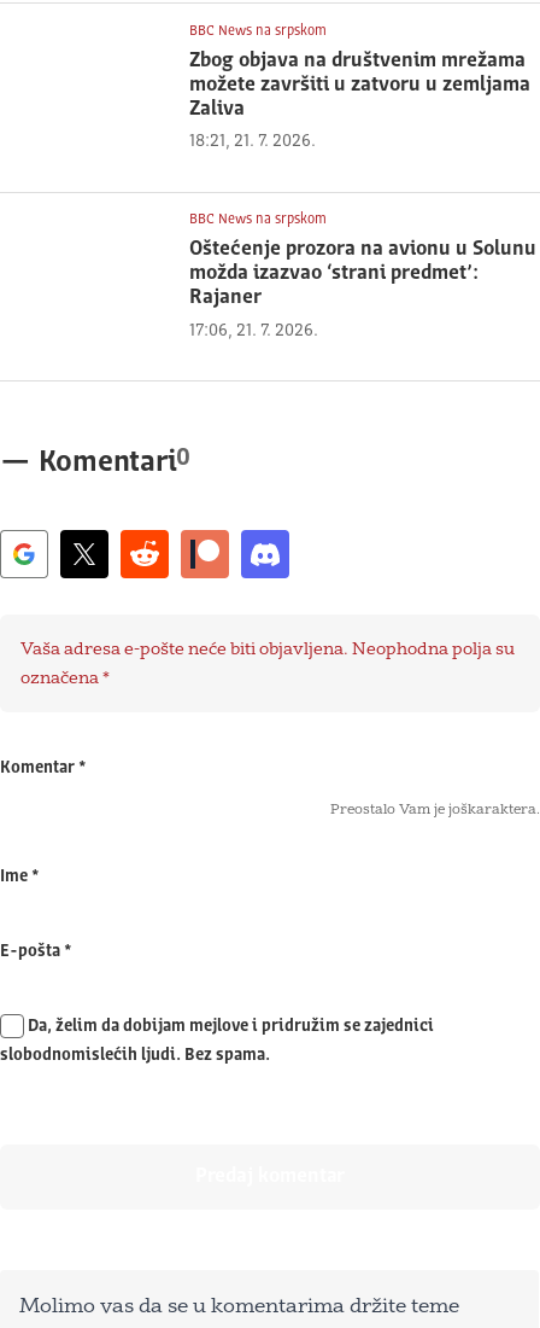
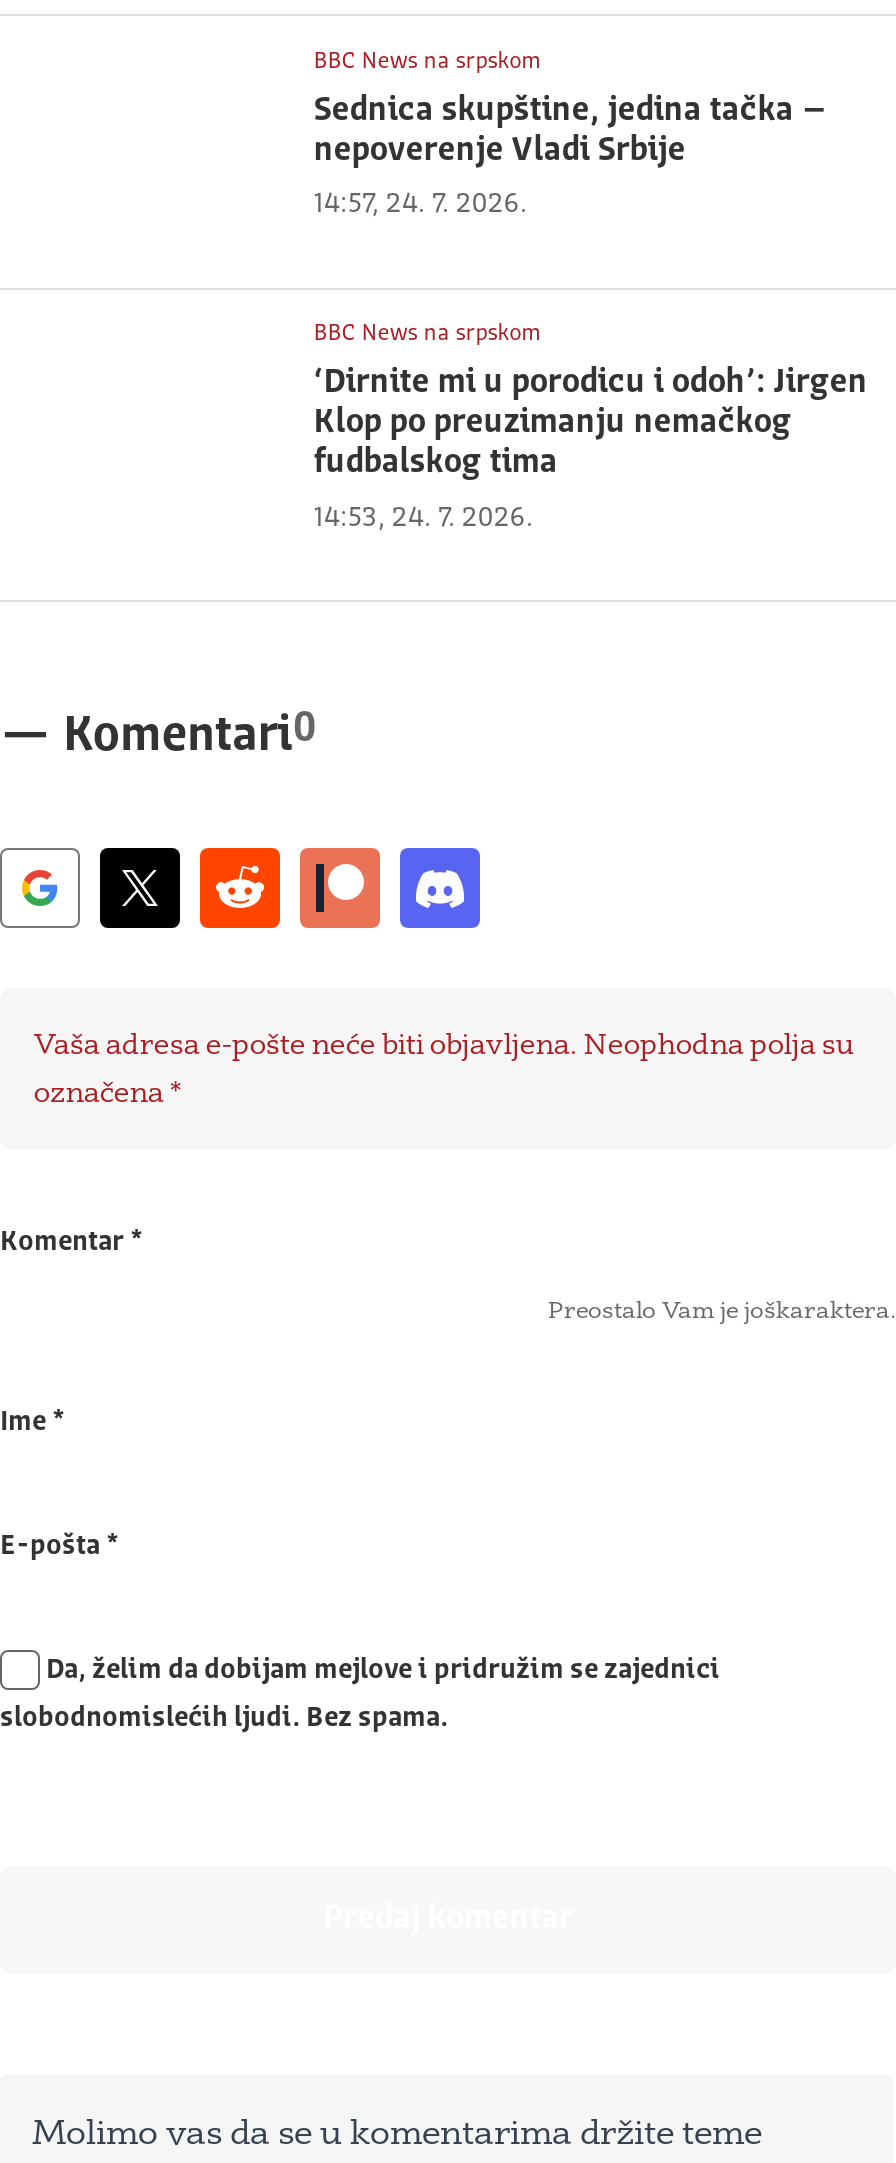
[189,50,530,119] Zbog objava na društvenim mrežama | možete završiti u zatvoru u zemljama | Zaliva -> [314,93,828,167] Sednica skupštine, jedina tačka – | nepoverenje Vladi Srbije
[189,133,316,150] 18:21, 21. 7. 2026. -> [314,190,528,218] 14:57, 24. 7. 2026.
[189,240,536,308] Oštećenje prozora na avionu u Solunu | možda izazvao ‘strani predmet’: | Rajaner -> [314,367,868,481] ‘Dirnite mi u porodicu i odoh’: Jirgen | Klop po preuzimanju nemačkog | fudbalskog tima
[189,322,318,339] 17:06, 21. 7. 2026. -> [314,504,534,532] 14:53, 24. 7. 2026.

